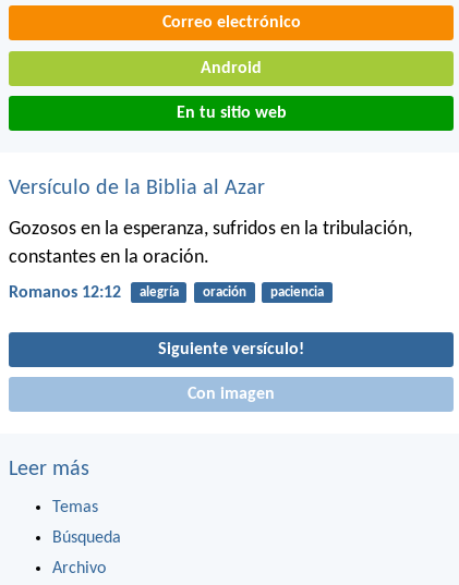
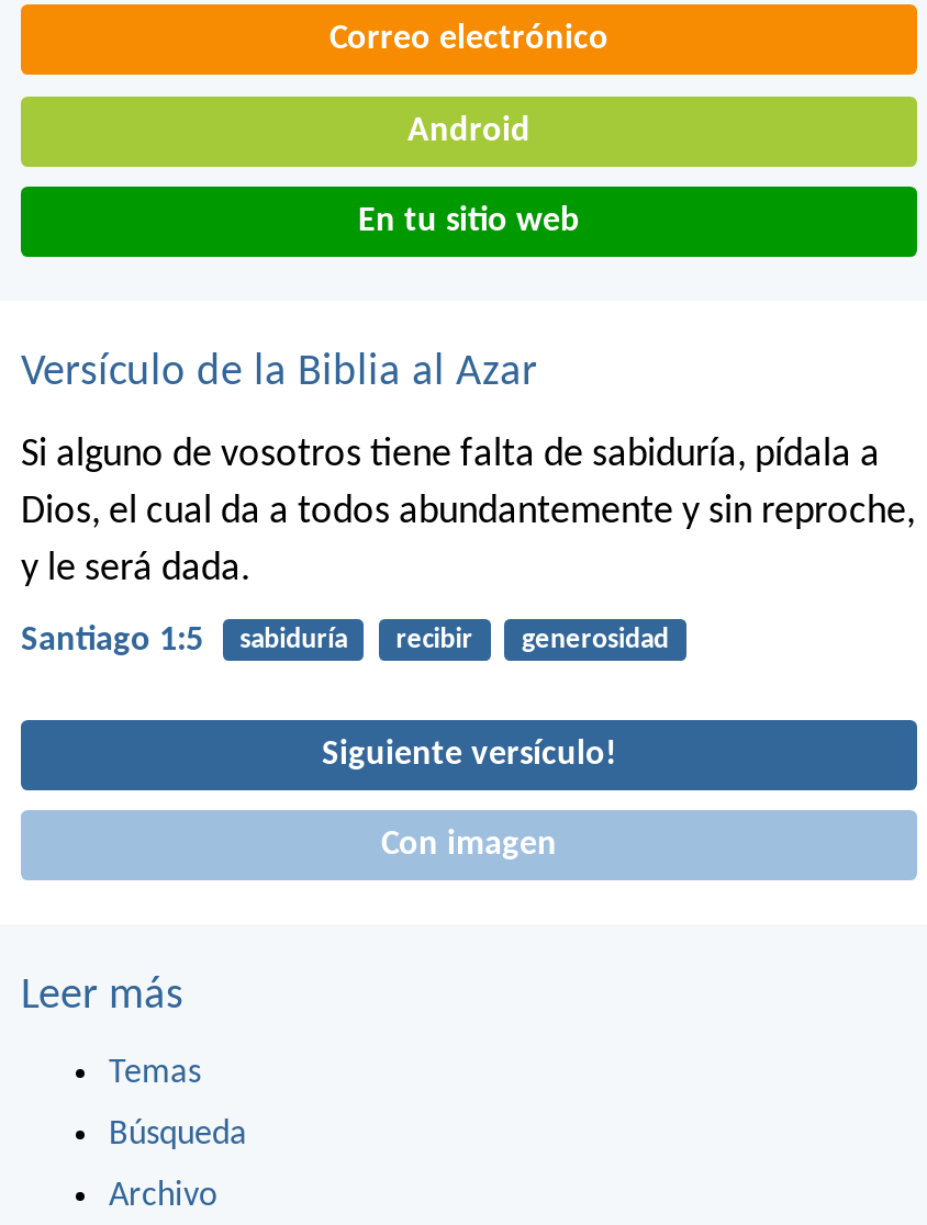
[9,219,412,268] Gozosos en la esperanza, sufridos en la tribulación, | constantes en la oración. -> [21,436,915,591] Si alguno de vosotros tiene falta de sabiduría, pídala a | Dios, el cual da a todos abundantemente y sin reproche, | y le será dada.
[9,284,324,301] Romanos 12:12 | alegría | oración | paciencia -> [21,622,669,658] Santiago 1:5 | sabiduría | recibir | generosidad

